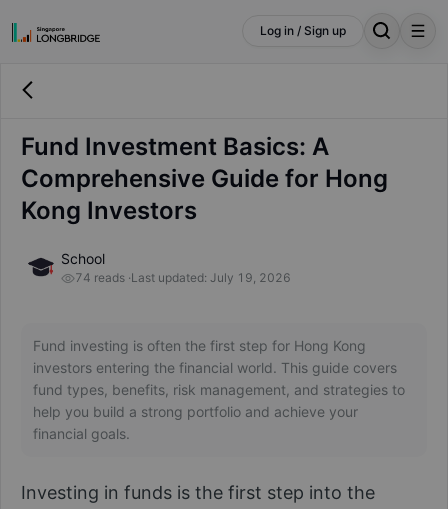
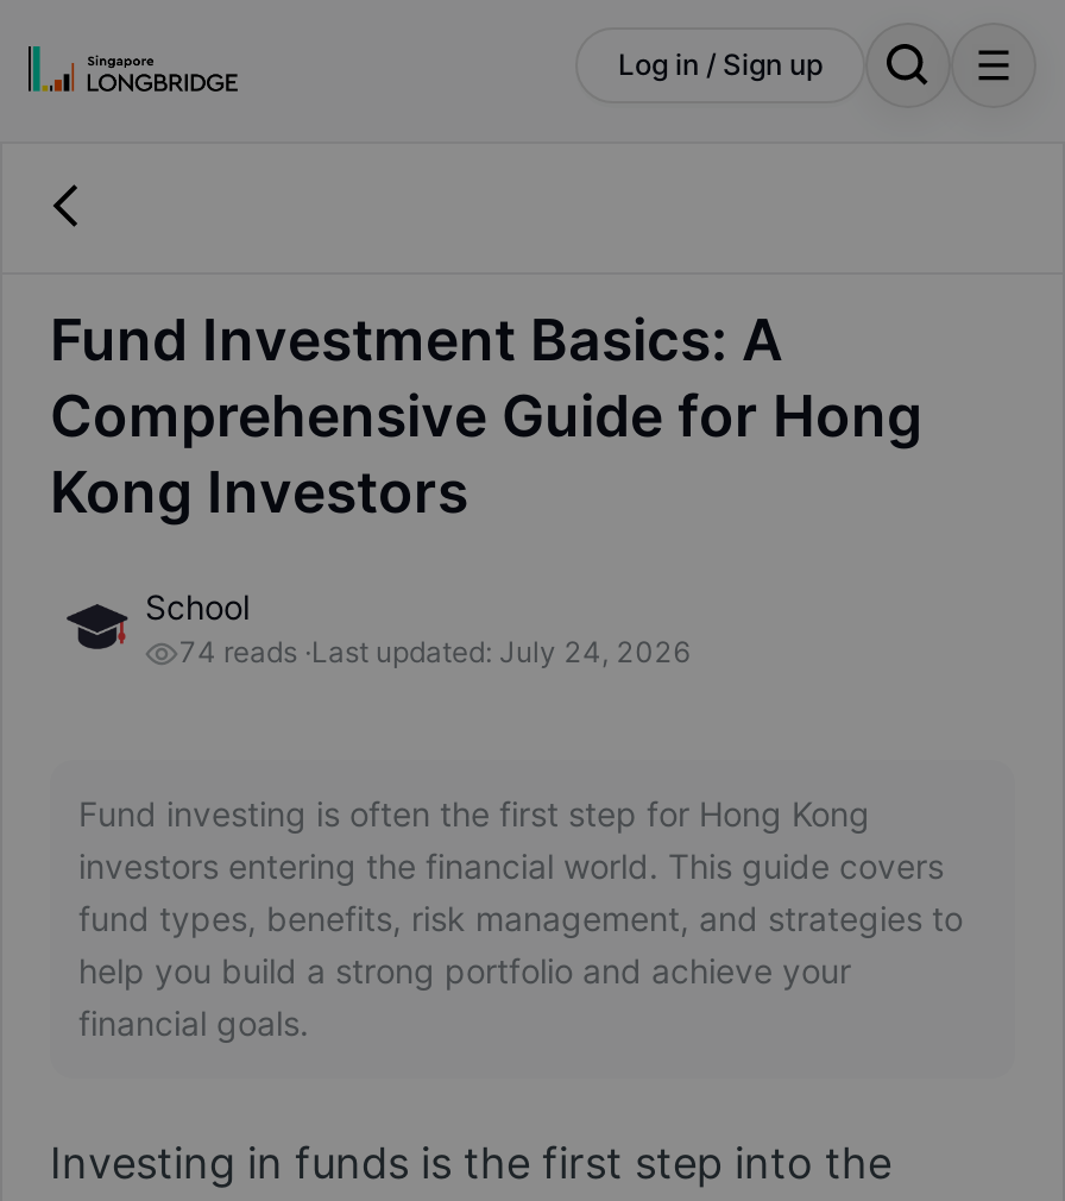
[75,270,291,285] 74 reads · Last updated: July 19, 2026 -> [178,634,692,669] 74 reads · Last updated: July 24, 2026

